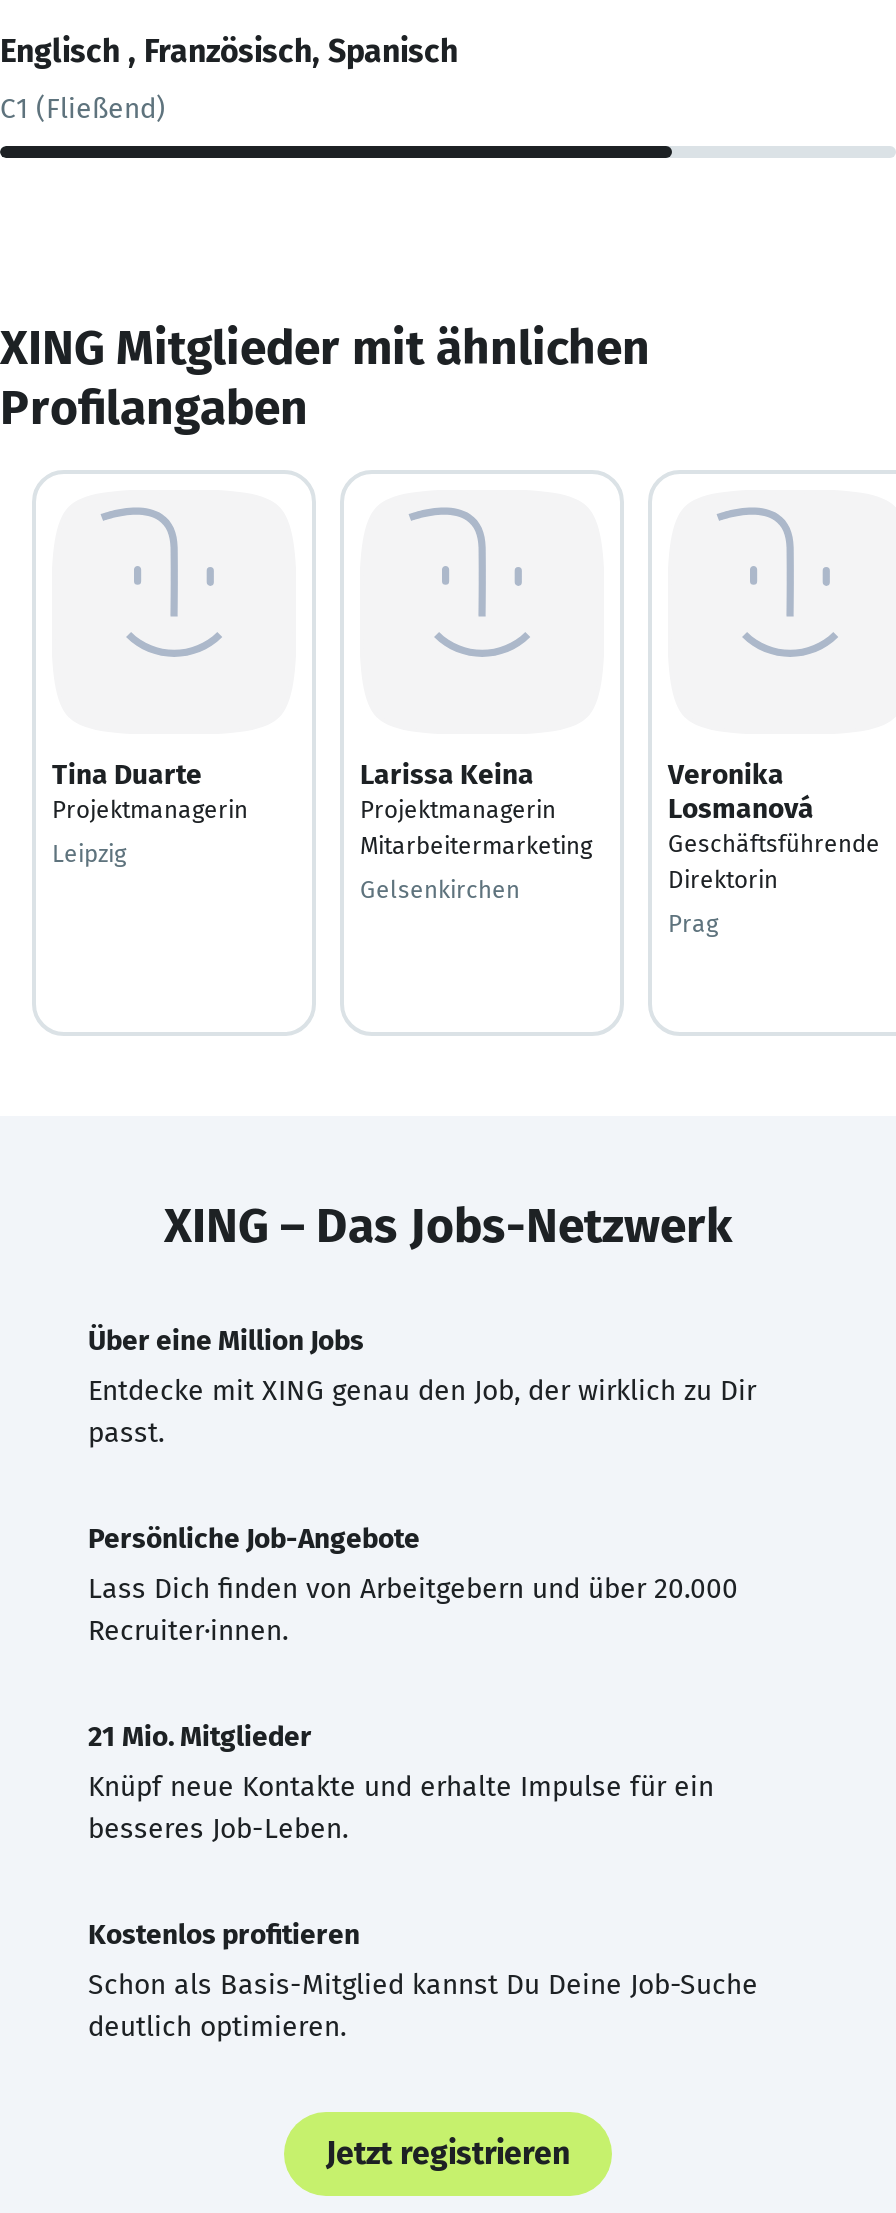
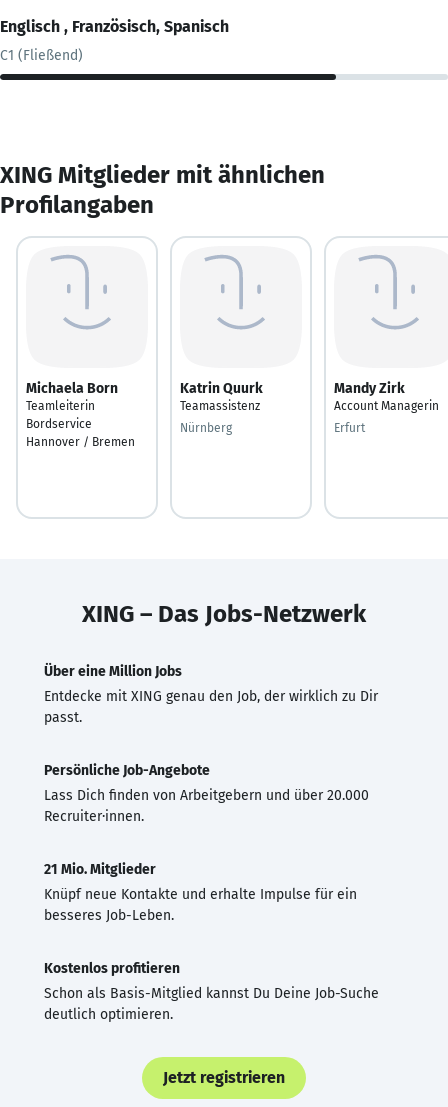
[52,757,248,867] Tina Duarte | Projektmanagerin | Leipzig -> [26,379,135,448] Michaela Born | Teamleiterin | Bordservice | Hannover / Bremen
[360,757,592,903] Larissa Keina | Projektmanagerin | Mitarbeitermarketing | Gelsenkirchen -> [180,379,263,434] Katrin Quurk | Teamassistenz | Nürnberg
[668,757,880,937] Veronika | Losmanová | Geschäftsführende | Direktorin | Prag -> [334,379,439,434] Mandy Zirk | Account Managerin | Erfurt

